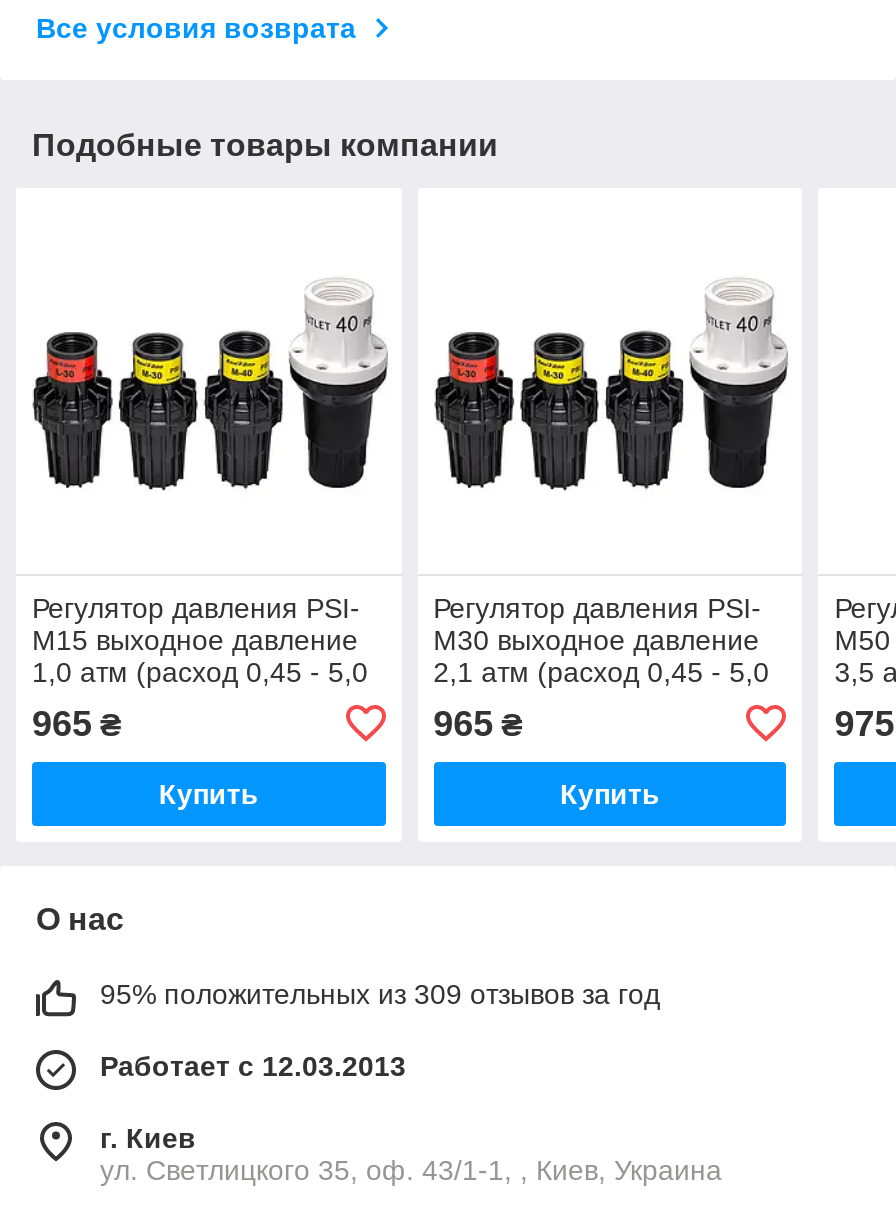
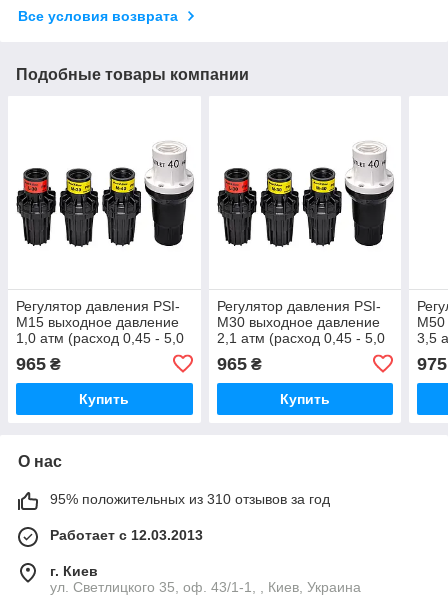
[100,978,660,1010] 95% положительных из 309 отзывов за год -> [50,491,330,507] 95% положительных из 310 отзывов за год

